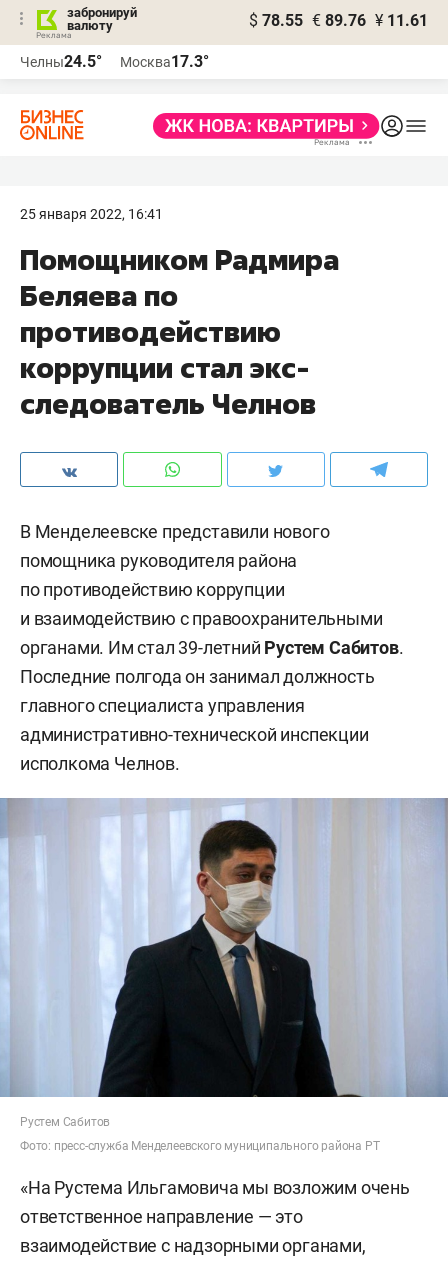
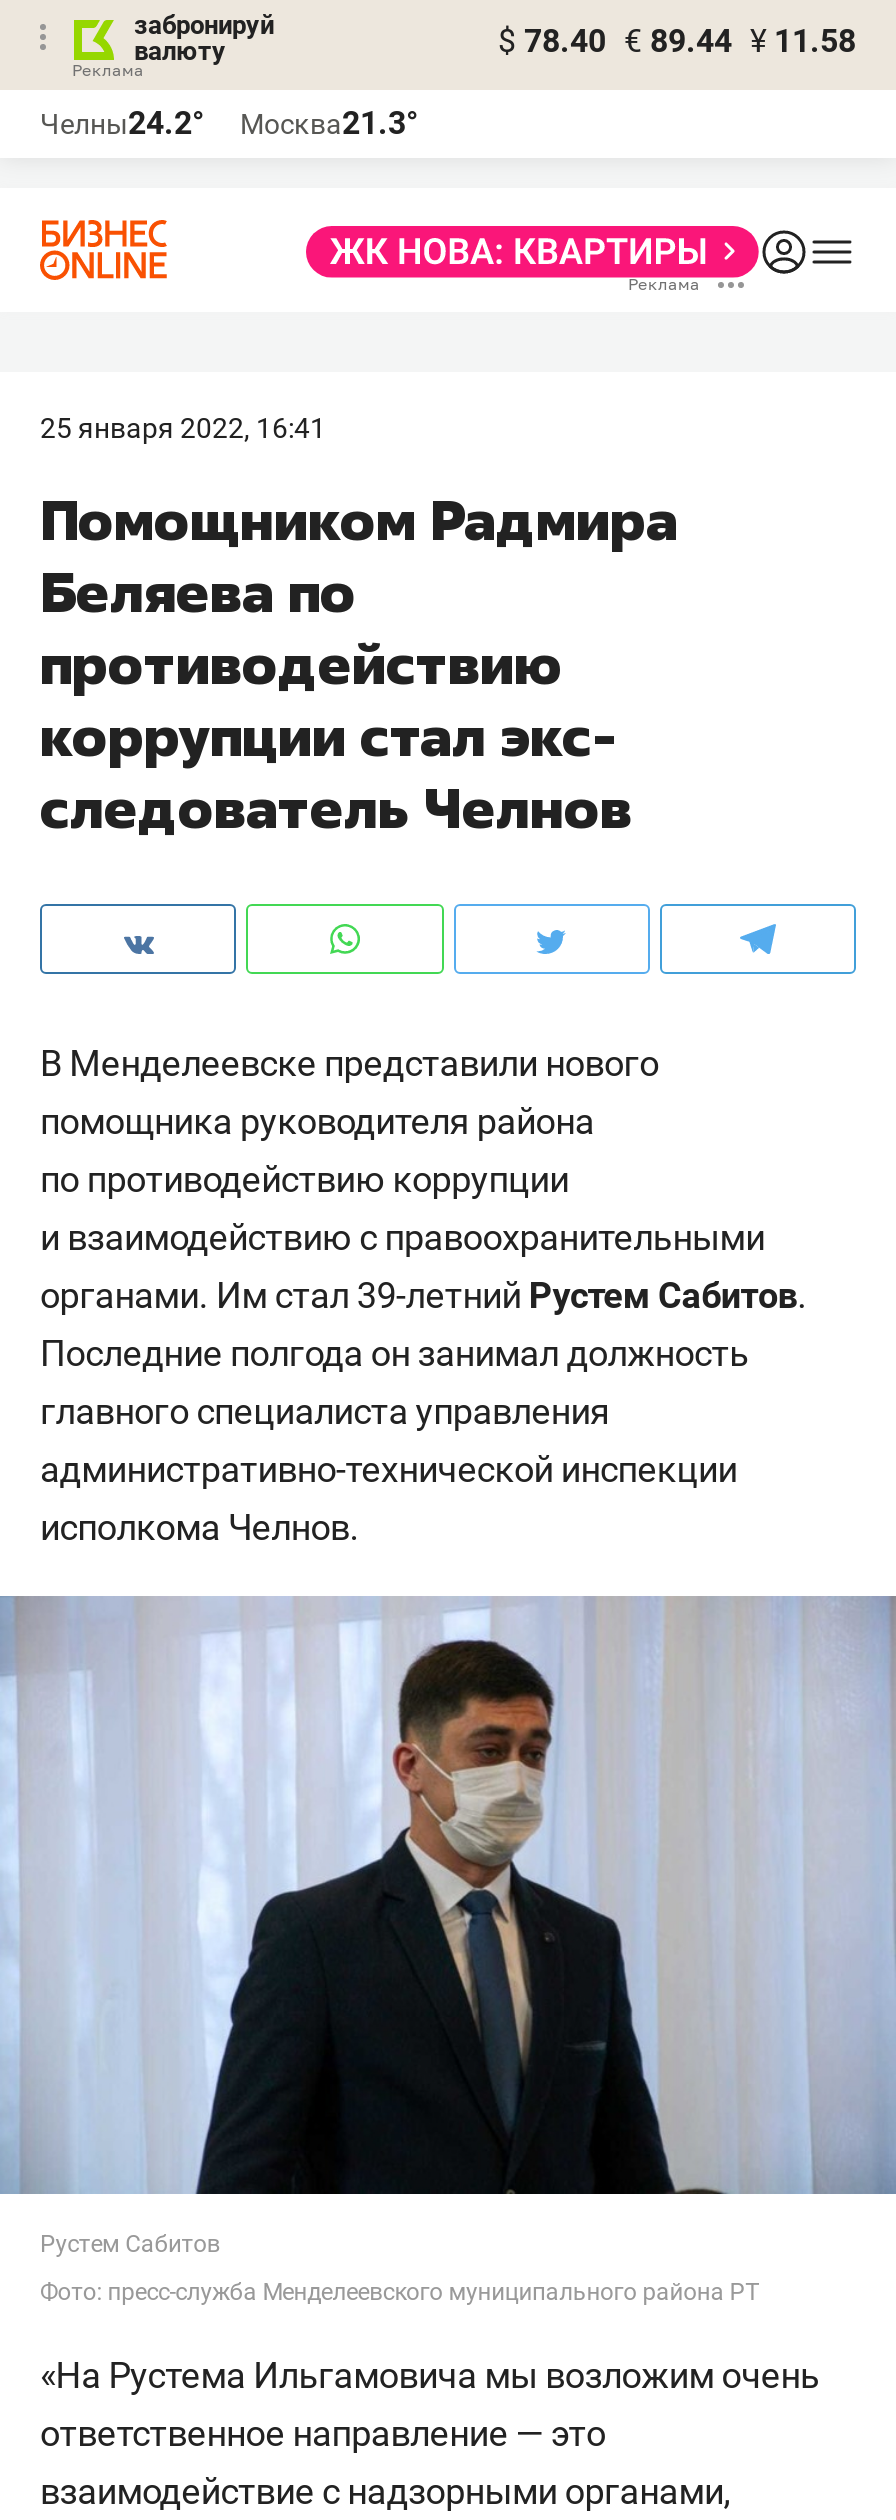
[249,11,428,30] $ 78.55 € 89.76 ¥ 11.61 -> [498,22,856,60] $ 78.40 € 89.44 ¥ 11.58
[20,52,102,71] Челны24.5° -> [40,104,204,142] Челны24.2°
[120,52,209,71] Москва17.3° -> [240,104,418,142] Москва21.3°

